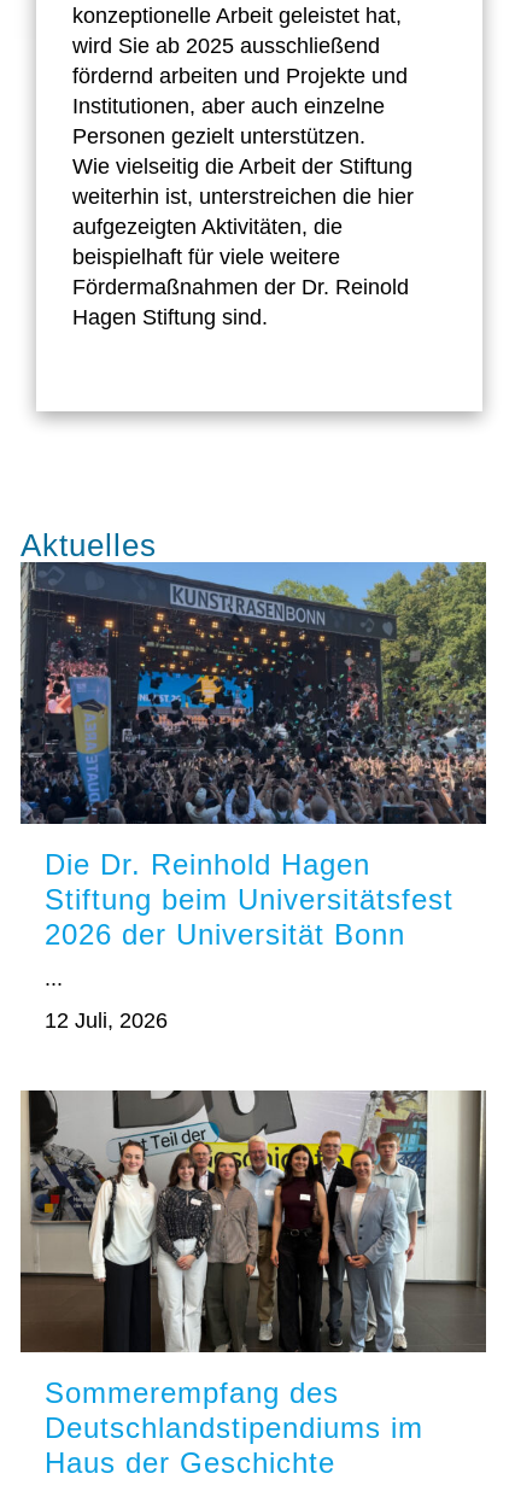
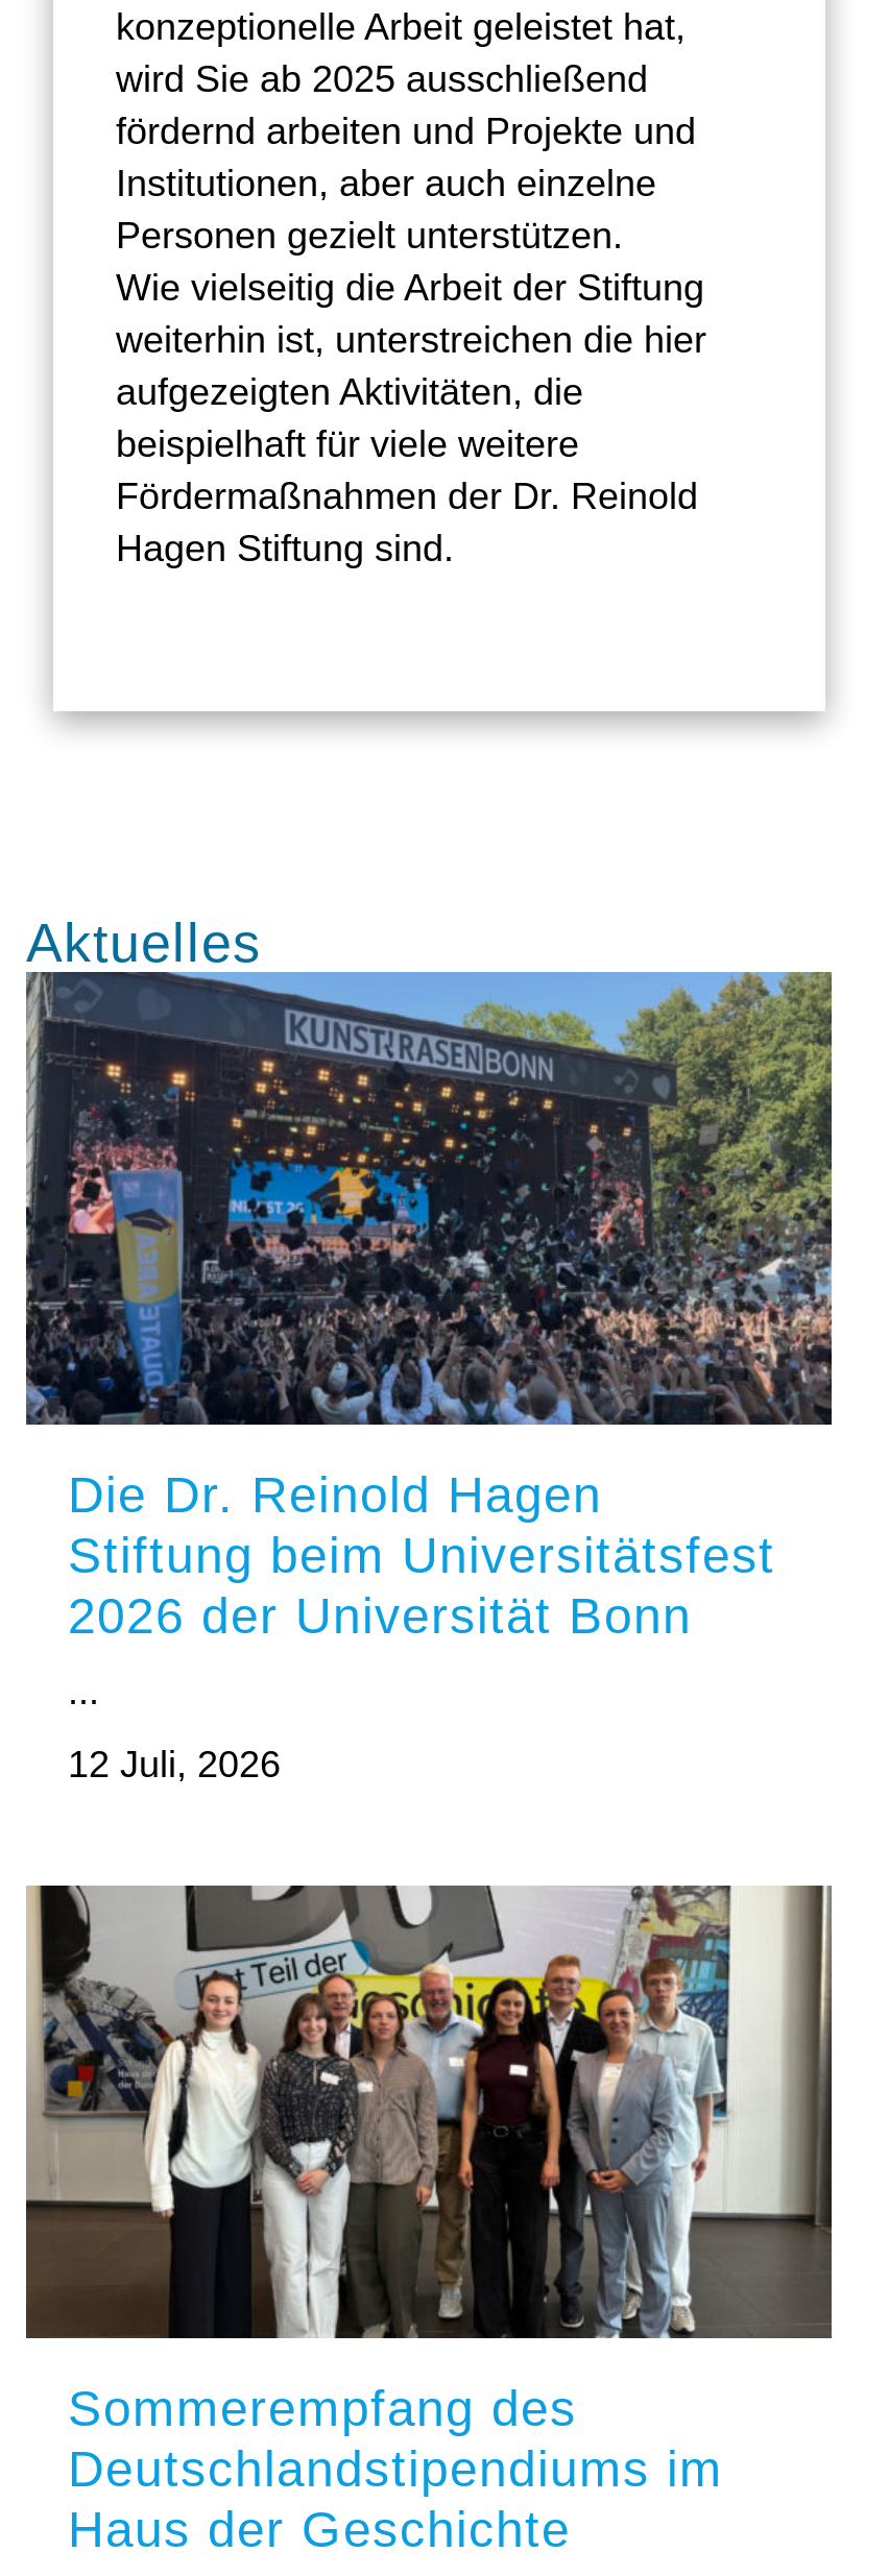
[45,848,370,881] Die Dr. Reinhold Hagen -> [68,1466,602,1523] Die Dr. Reinold Hagen

